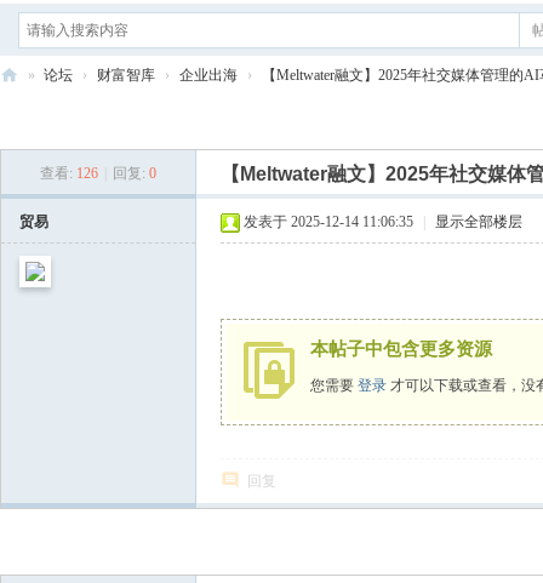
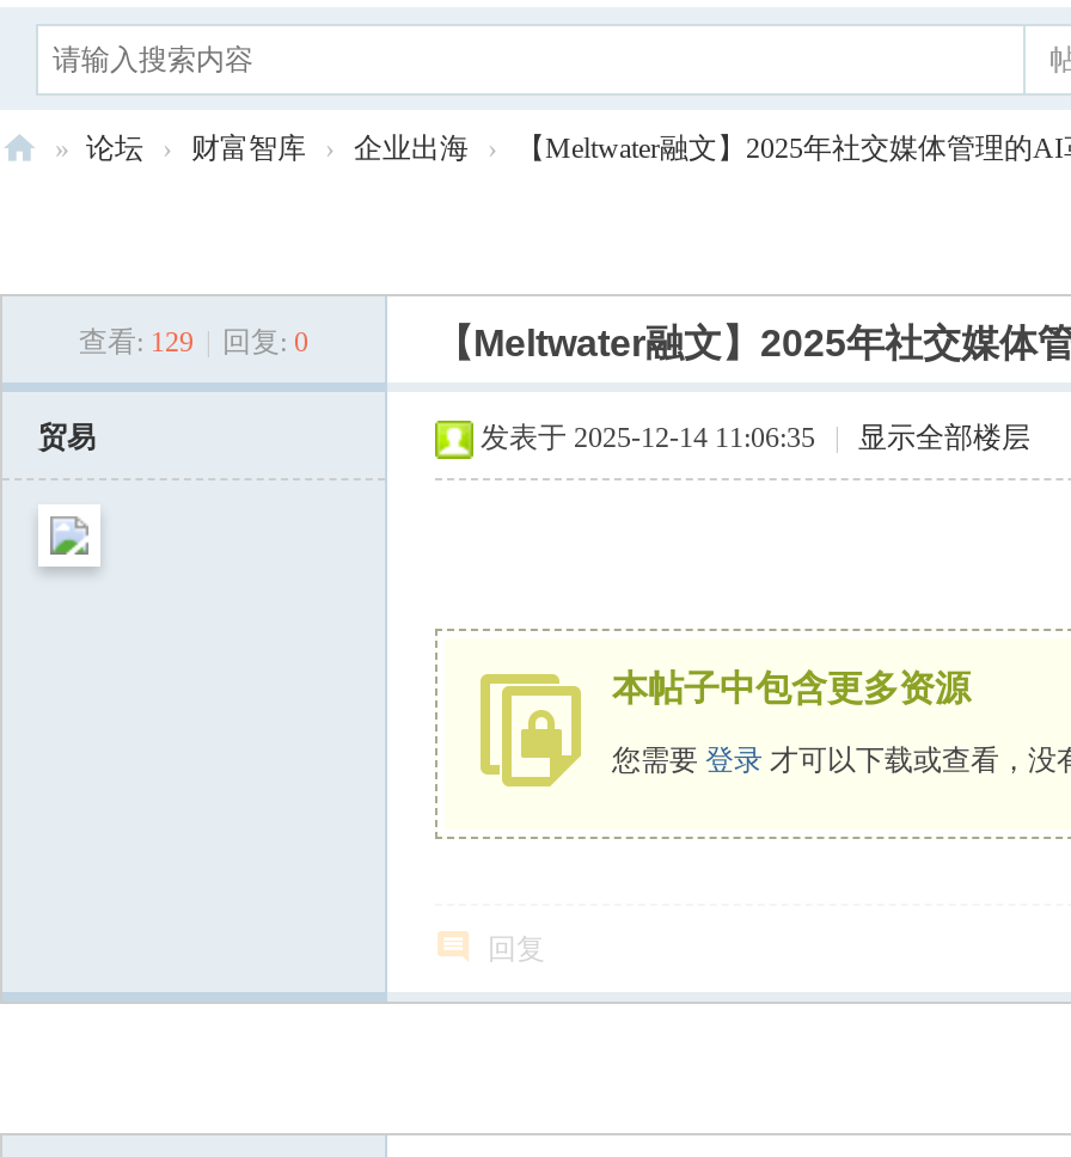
[40,165,98,182] 查看: 126 -> [79,325,194,359] 查看: 129

